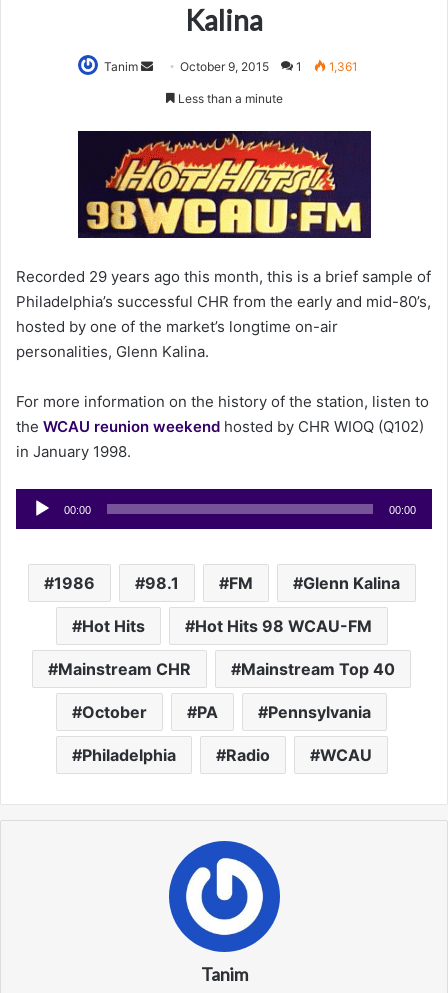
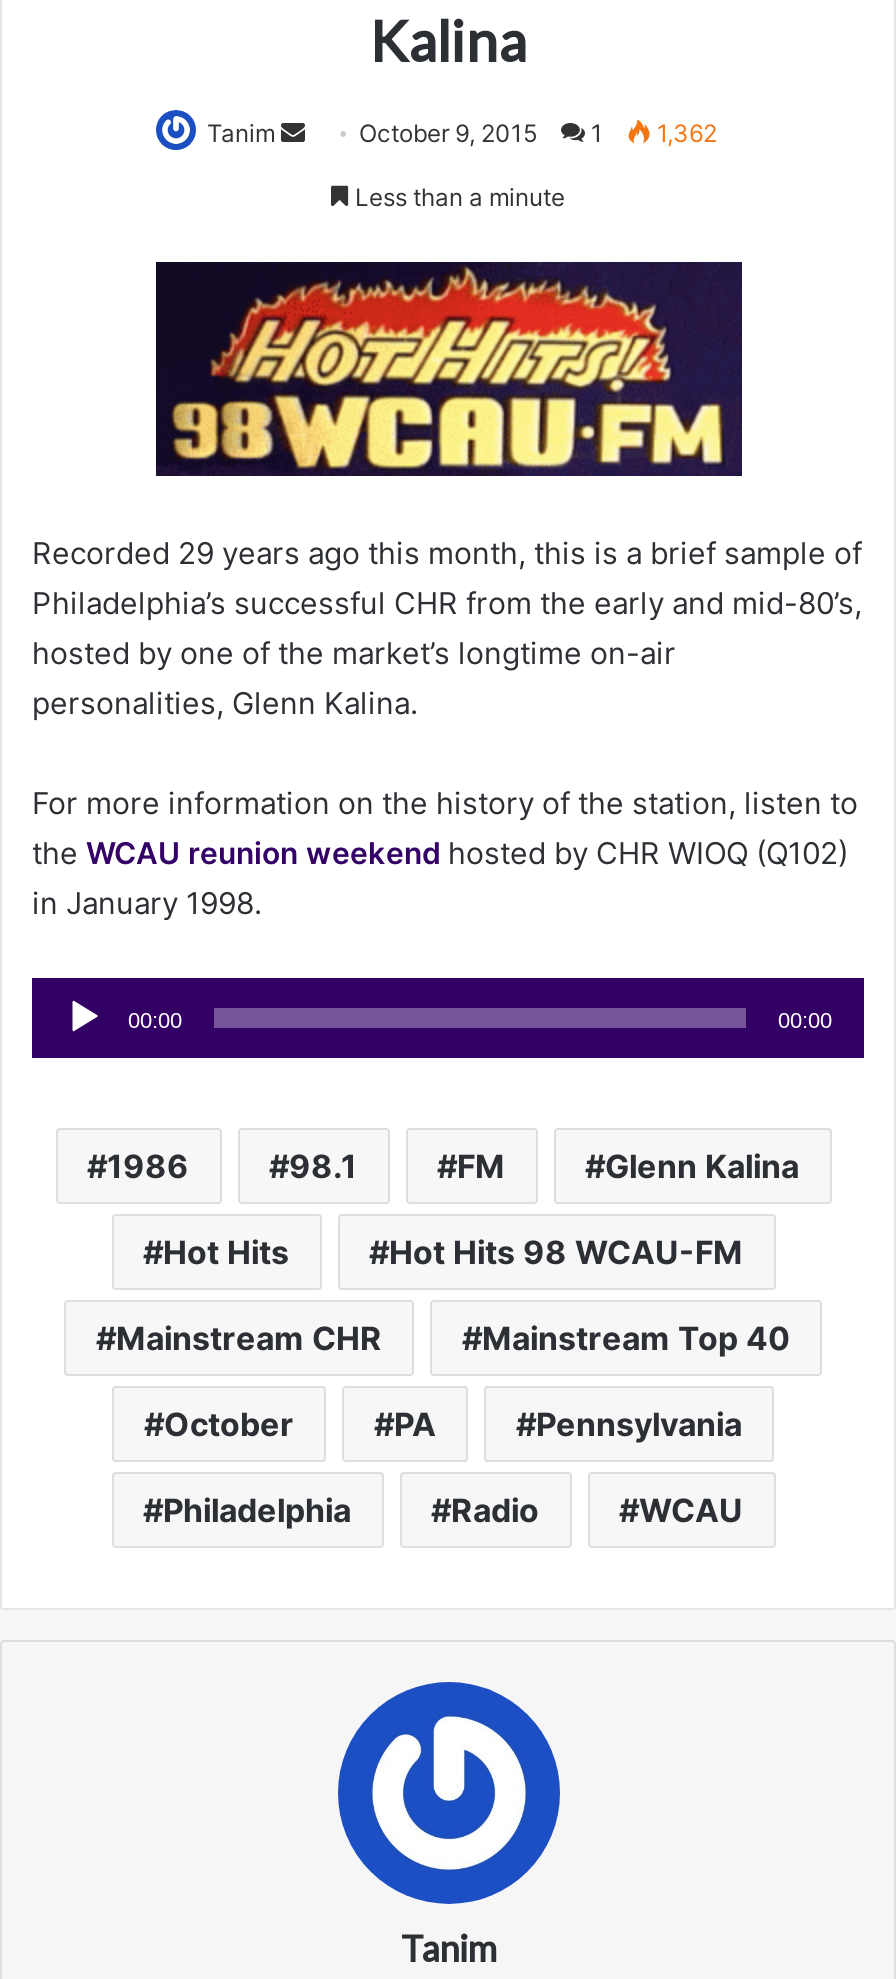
[326,59,358,74] 1,361 -> [651,118,717,148] 1,362

